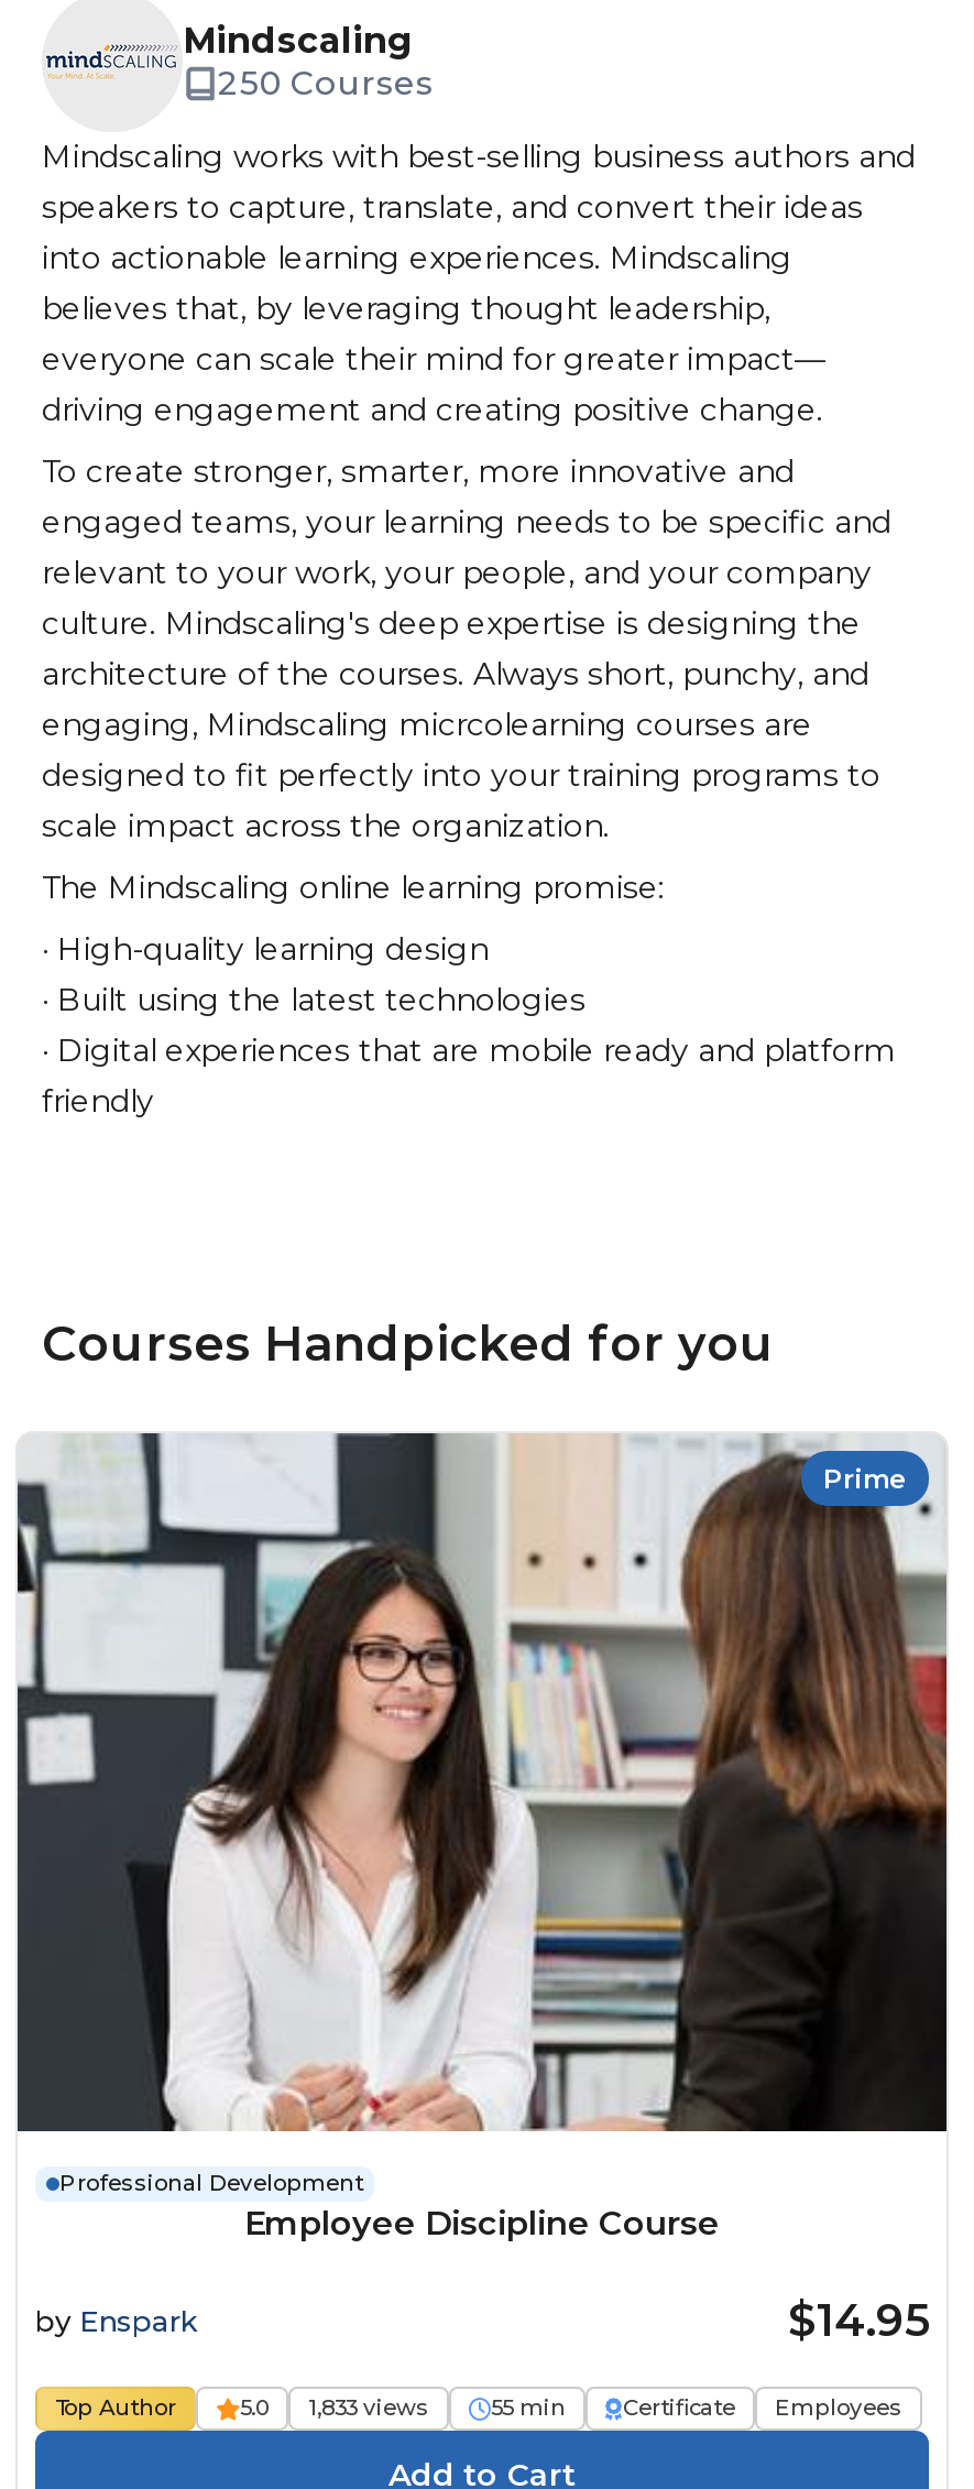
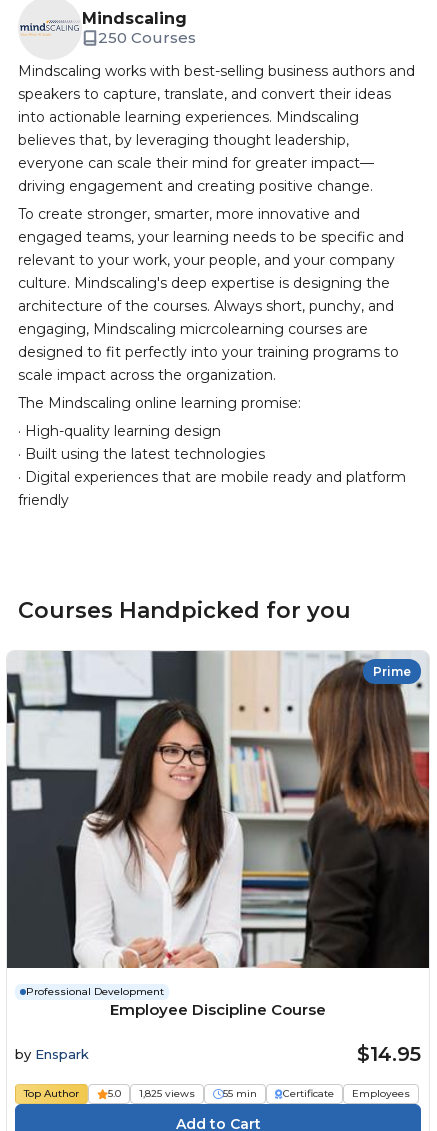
[240,2392,429,2421] 5.0 1,833 views -> [108,1086,195,1099] 5.0 1,825 views

